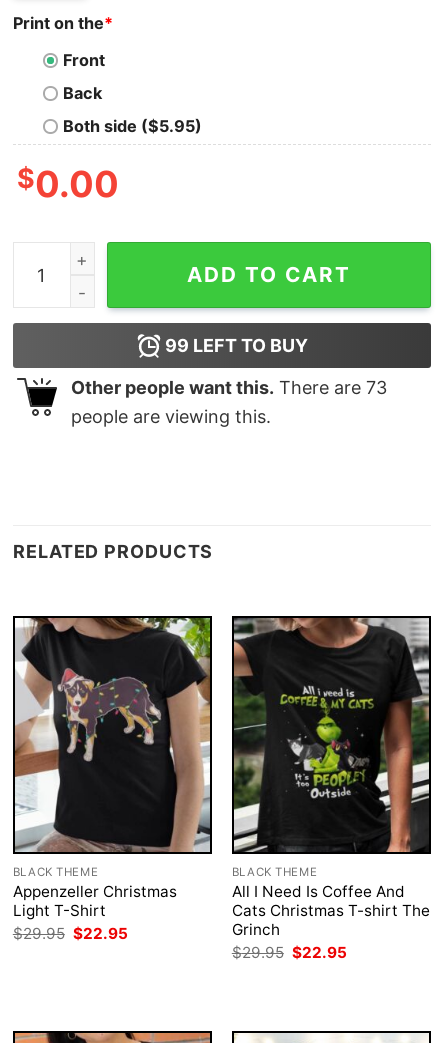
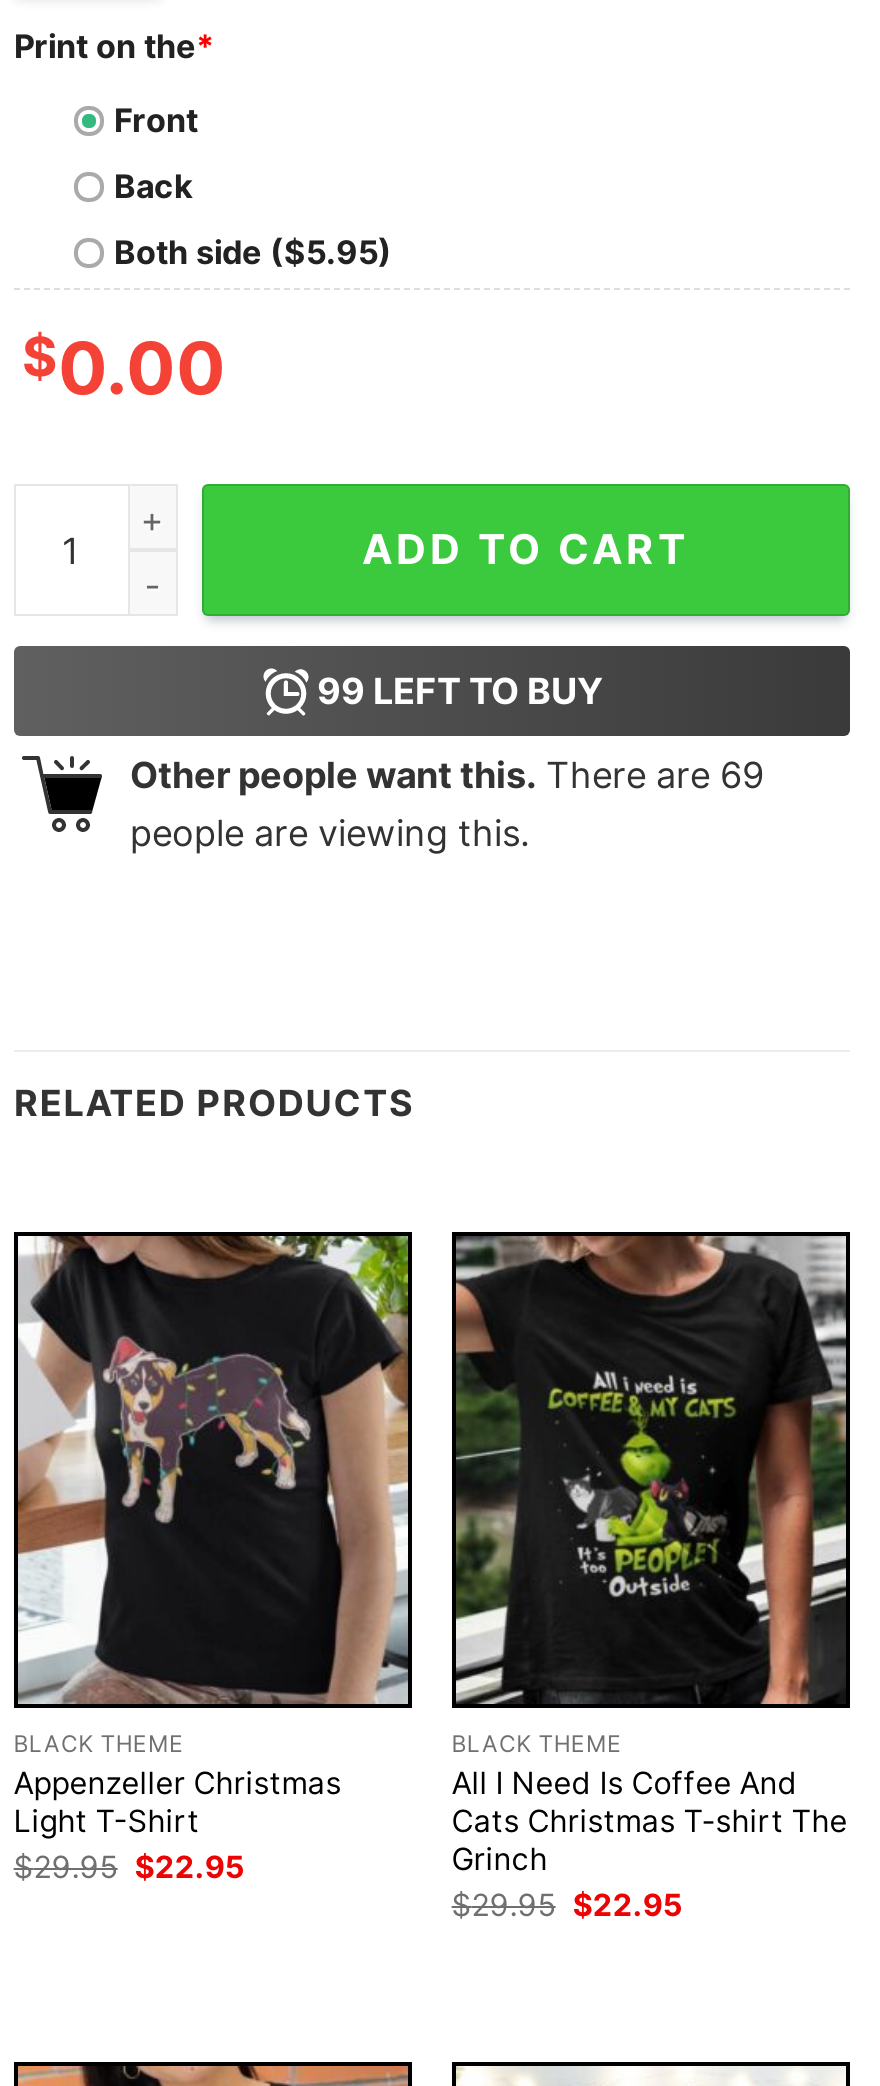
[71,377,387,398] Other people want this. There are 73 -> [130,755,764,797] Other people want this. There are 69

